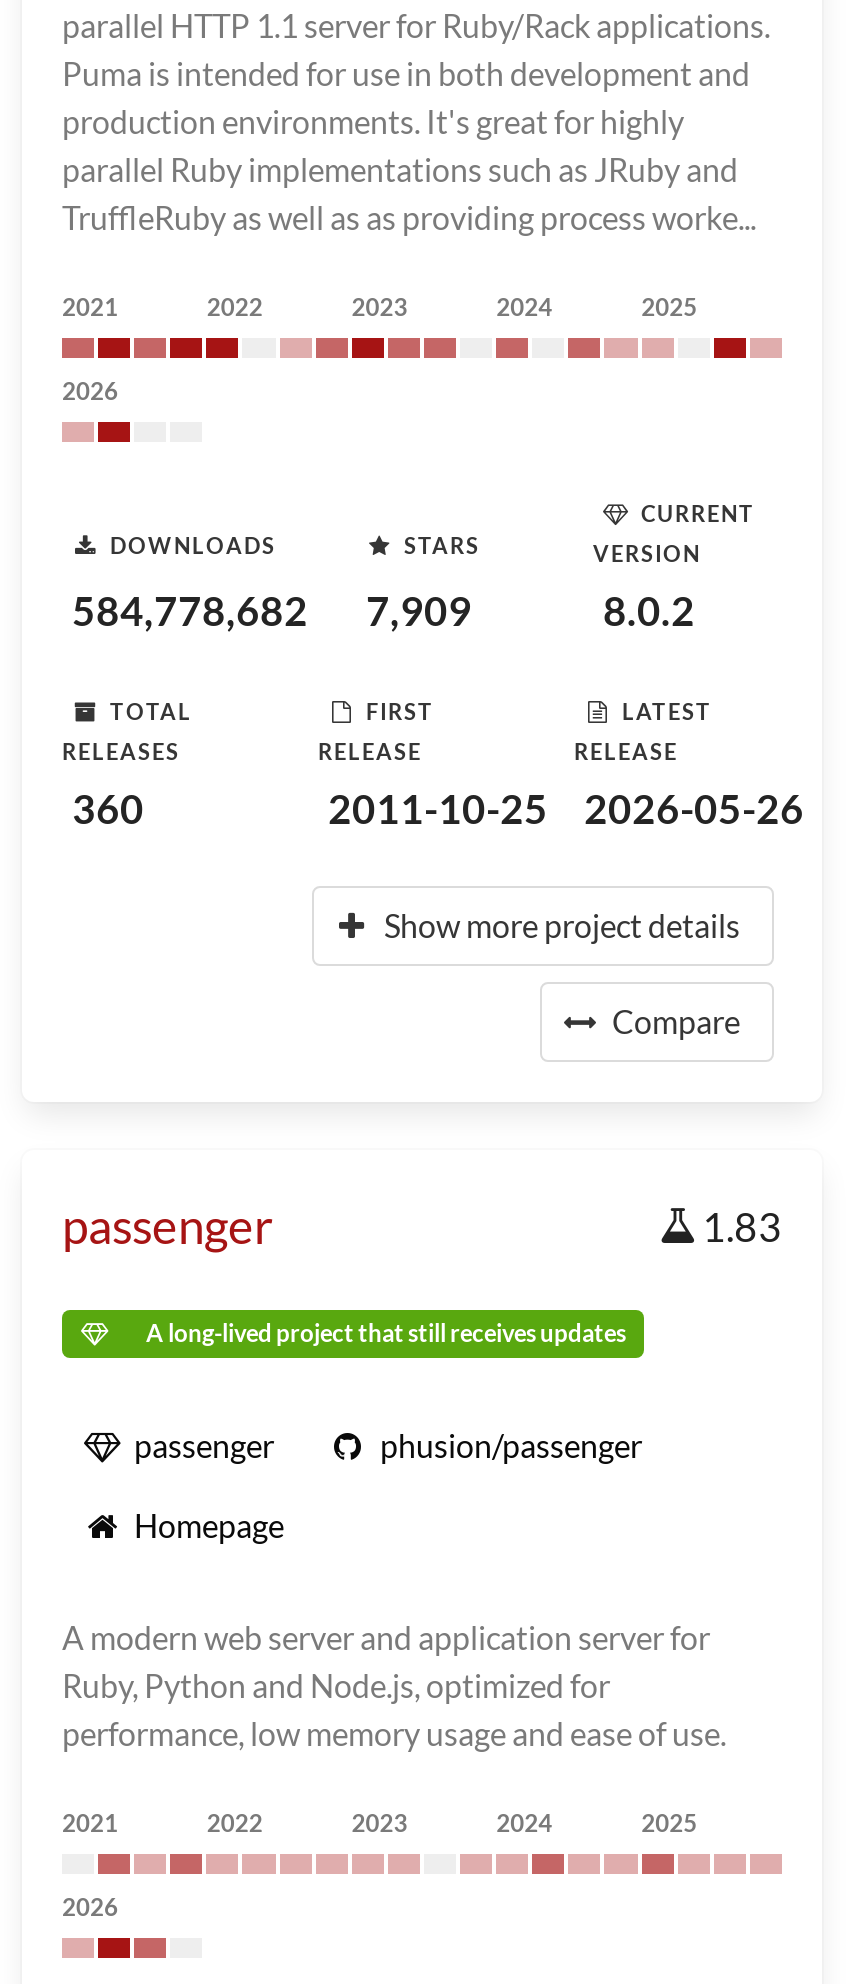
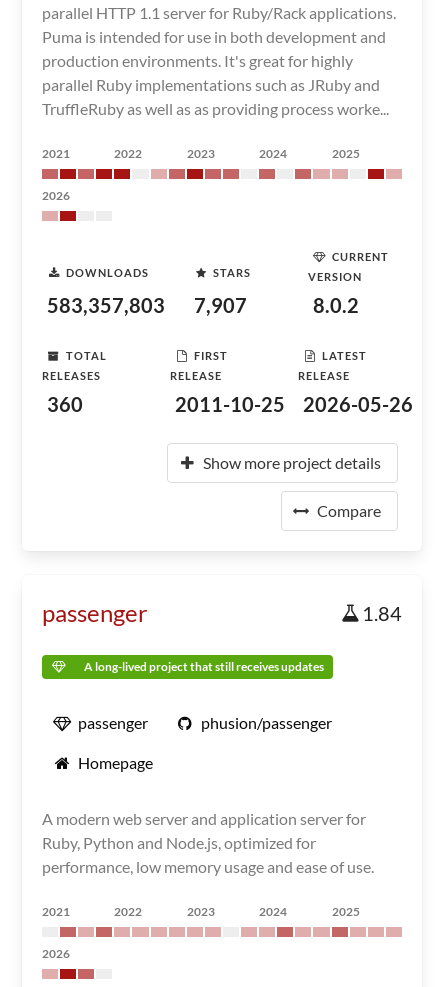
[72,586,308,634] 584,778,682 -> [47,293,165,317] 583,357,803
[366,586,472,634] 7,909 -> [194,293,247,317] 7,907
[702,1202,782,1250] 1.83 -> [362,601,402,625] 1.84

